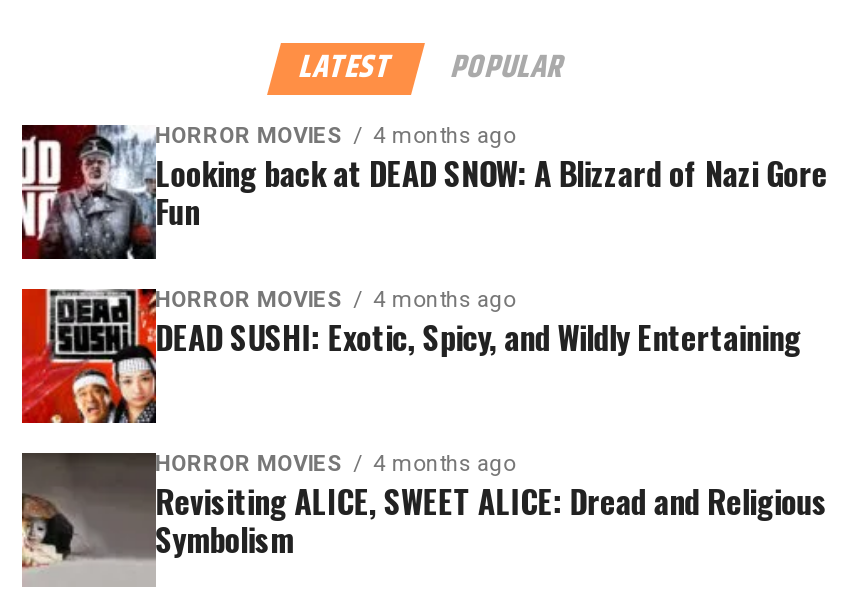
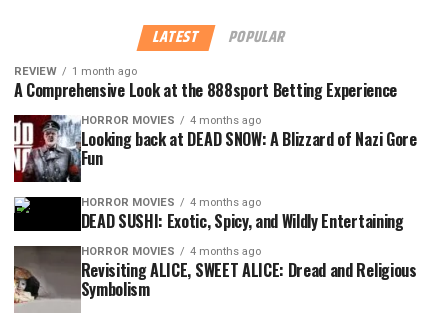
none -> [14,65,397,102] REVIEW | 1 month ago | A Comprehensive Look at the 888sport Betting Experience
moved [18,120,827,362] -> [12,112,417,233]: [image] | HORROR MOVIES | 4 months ago | Looking back at DEAD SNOW: A Blizzard of Nazi Gore | Fun | HORROR MOVIES | 4 months ago | DEAD SUSHI: Exotic, Spicy, and Wildly Entertaining
[20,286,158,426] [image] -> [13,196,77,232] [image]

